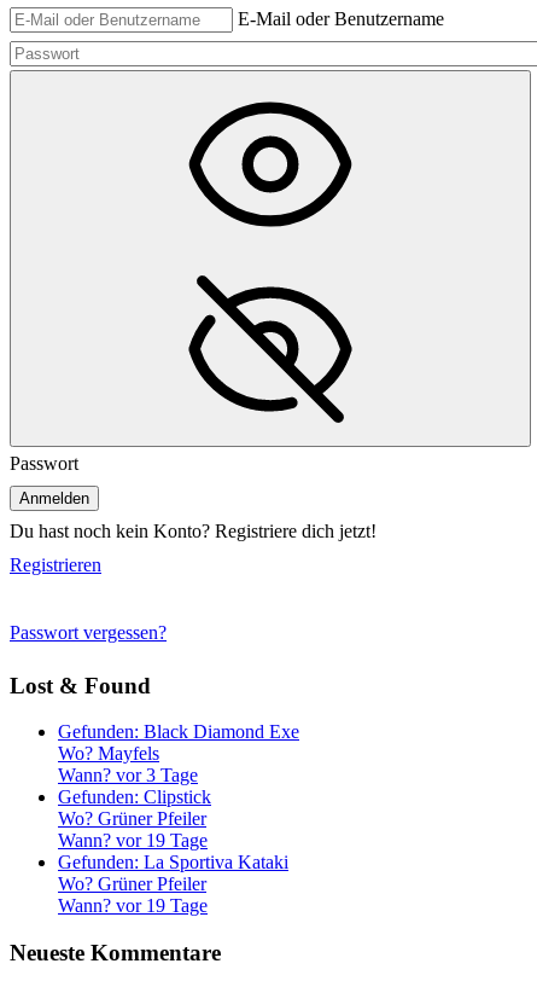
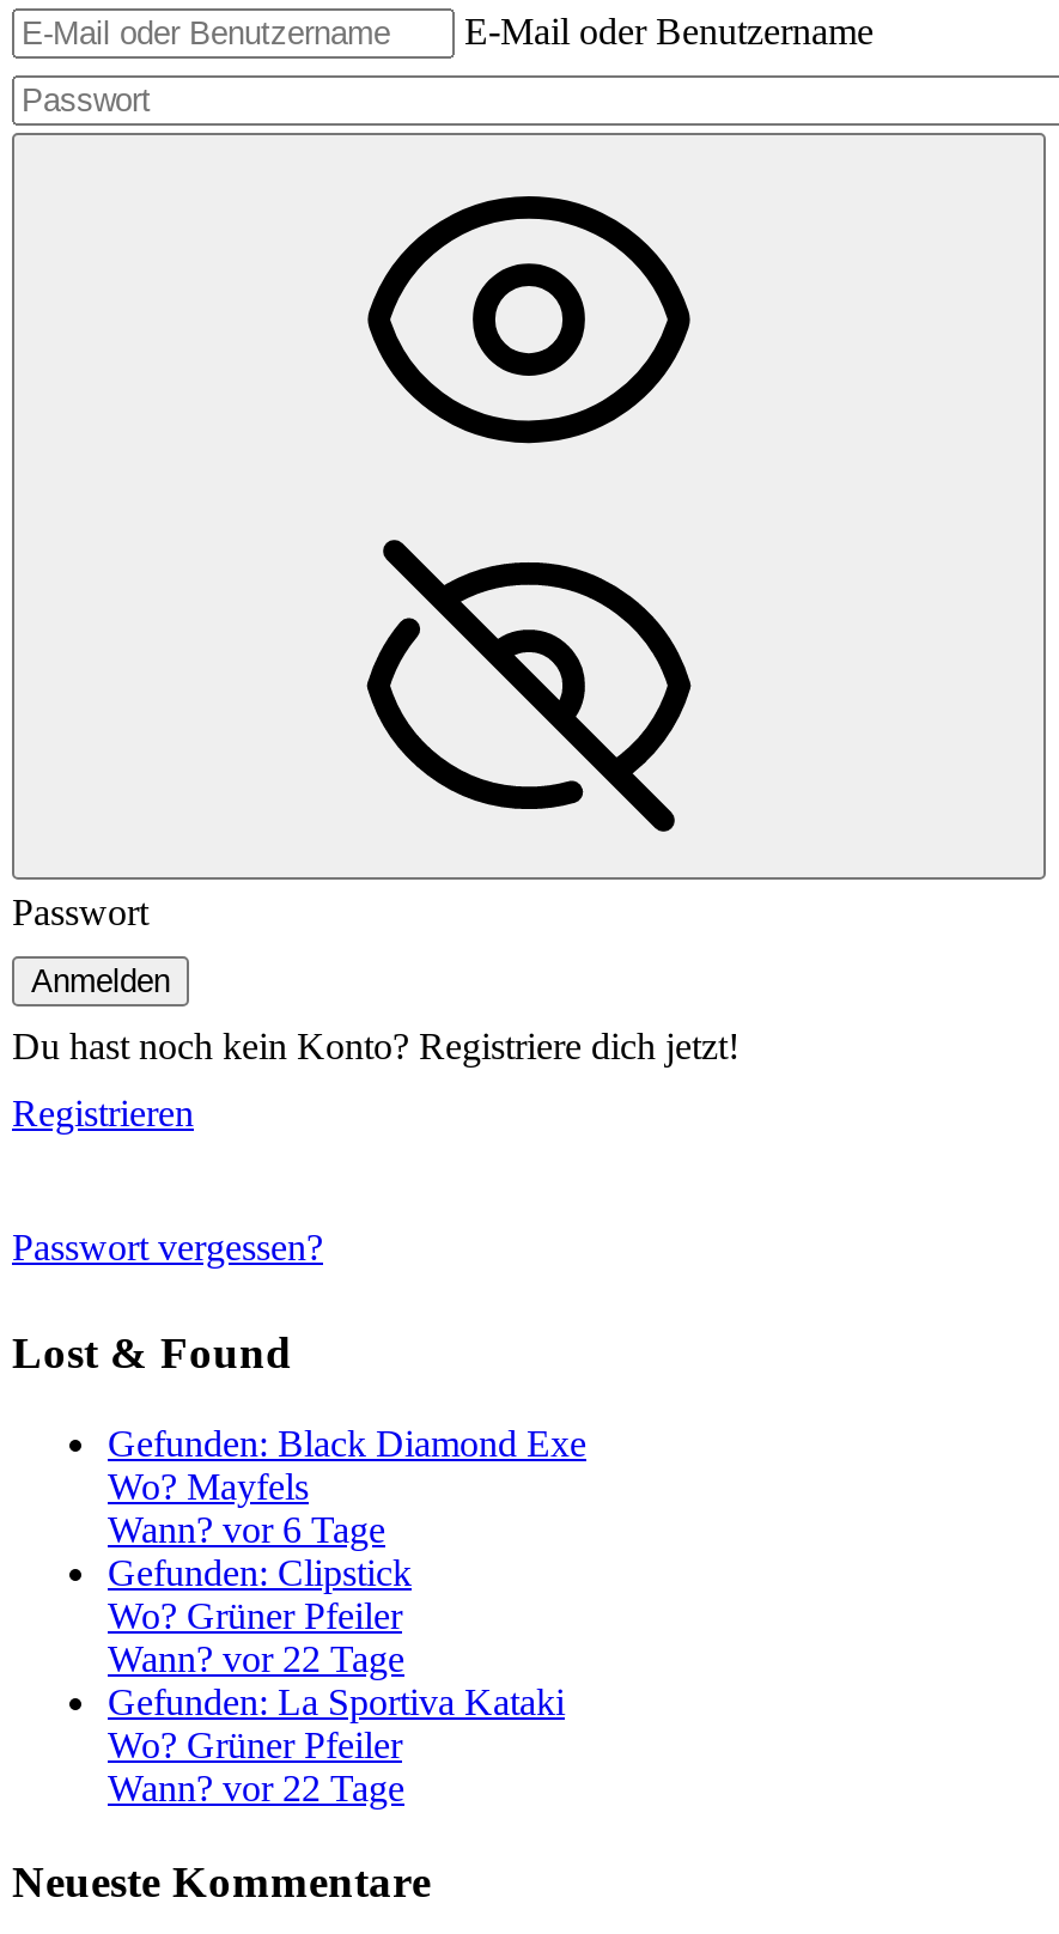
[58,765,198,786] Wann? vor 3 Tage -> [108,1510,385,1550] Wann? vor 6 Tage
[58,830,208,851] Wann? vor 19 Tage -> [108,1639,404,1680] Wann? vor 22 Tage
[58,895,208,916] Wann? vor 19 Tage -> [108,1768,404,1809] Wann? vor 22 Tage

